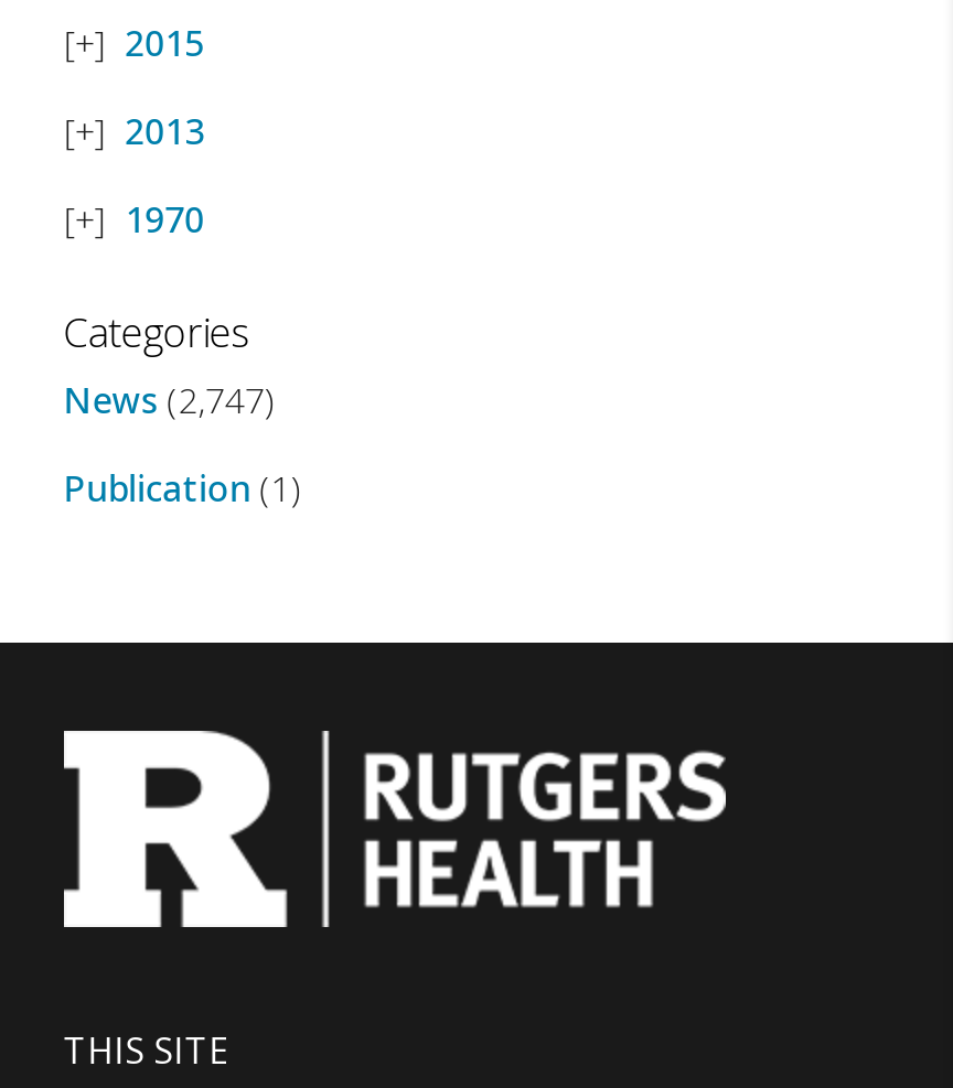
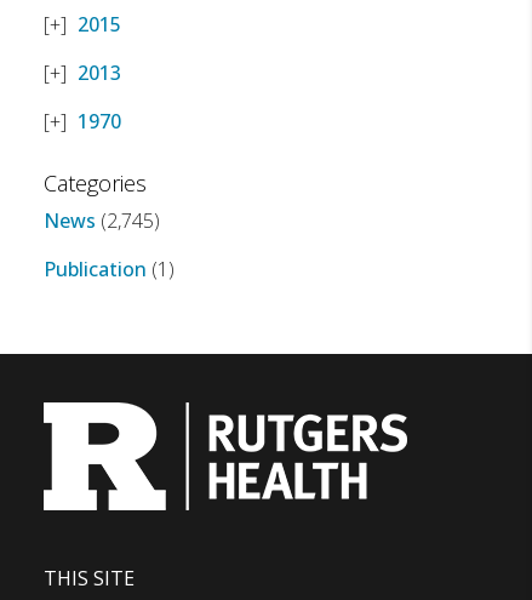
[64,376,275,425] News (2,747) -> [43,208,160,234] News (2,745)

